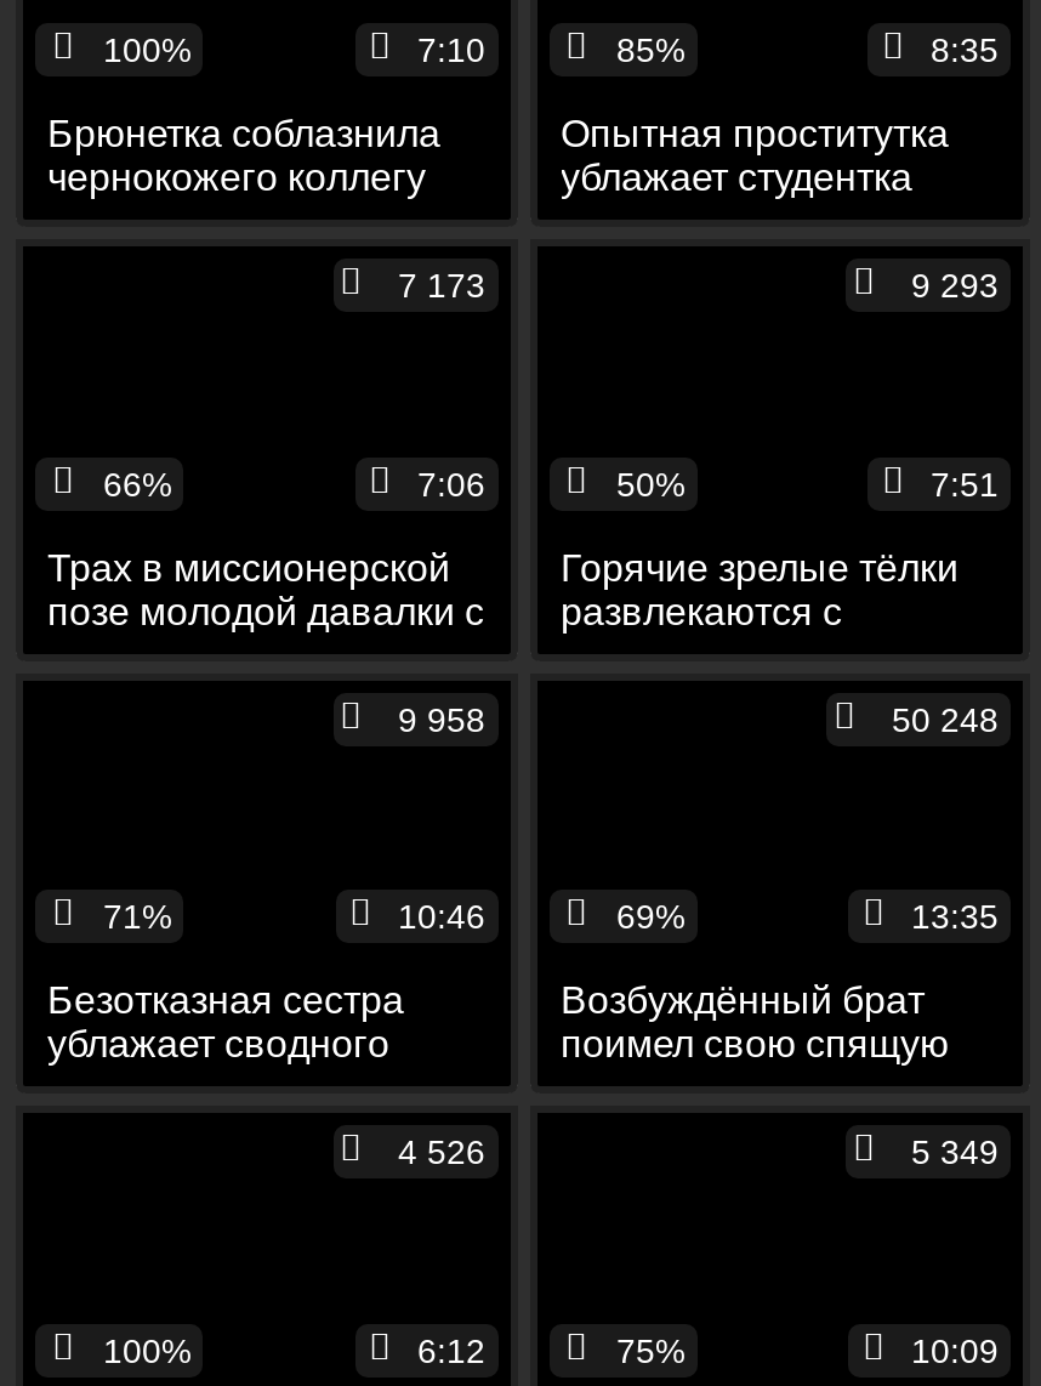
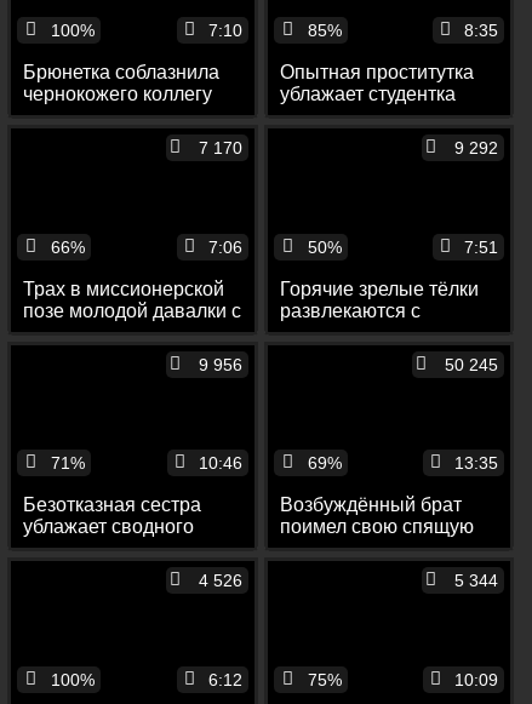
[398,267,485,305] 7 173 -> [198,138,242,158] 7 170
[911,267,999,305] 9 293 -> [454,138,498,158] 9 292
[398,700,485,739] 9 958 -> [198,355,242,374] 9 956
[892,700,999,739] 50 248 -> [445,355,498,374] 50 245
[911,1133,999,1172] 5 349 -> [454,571,498,591] 5 344

